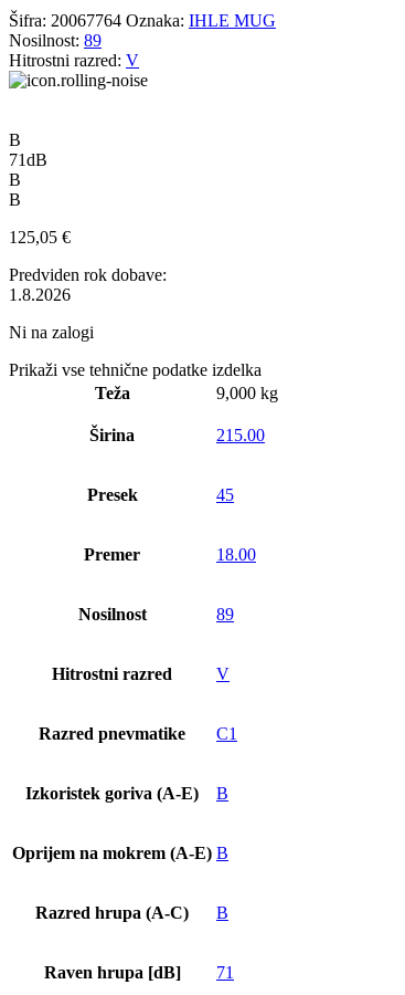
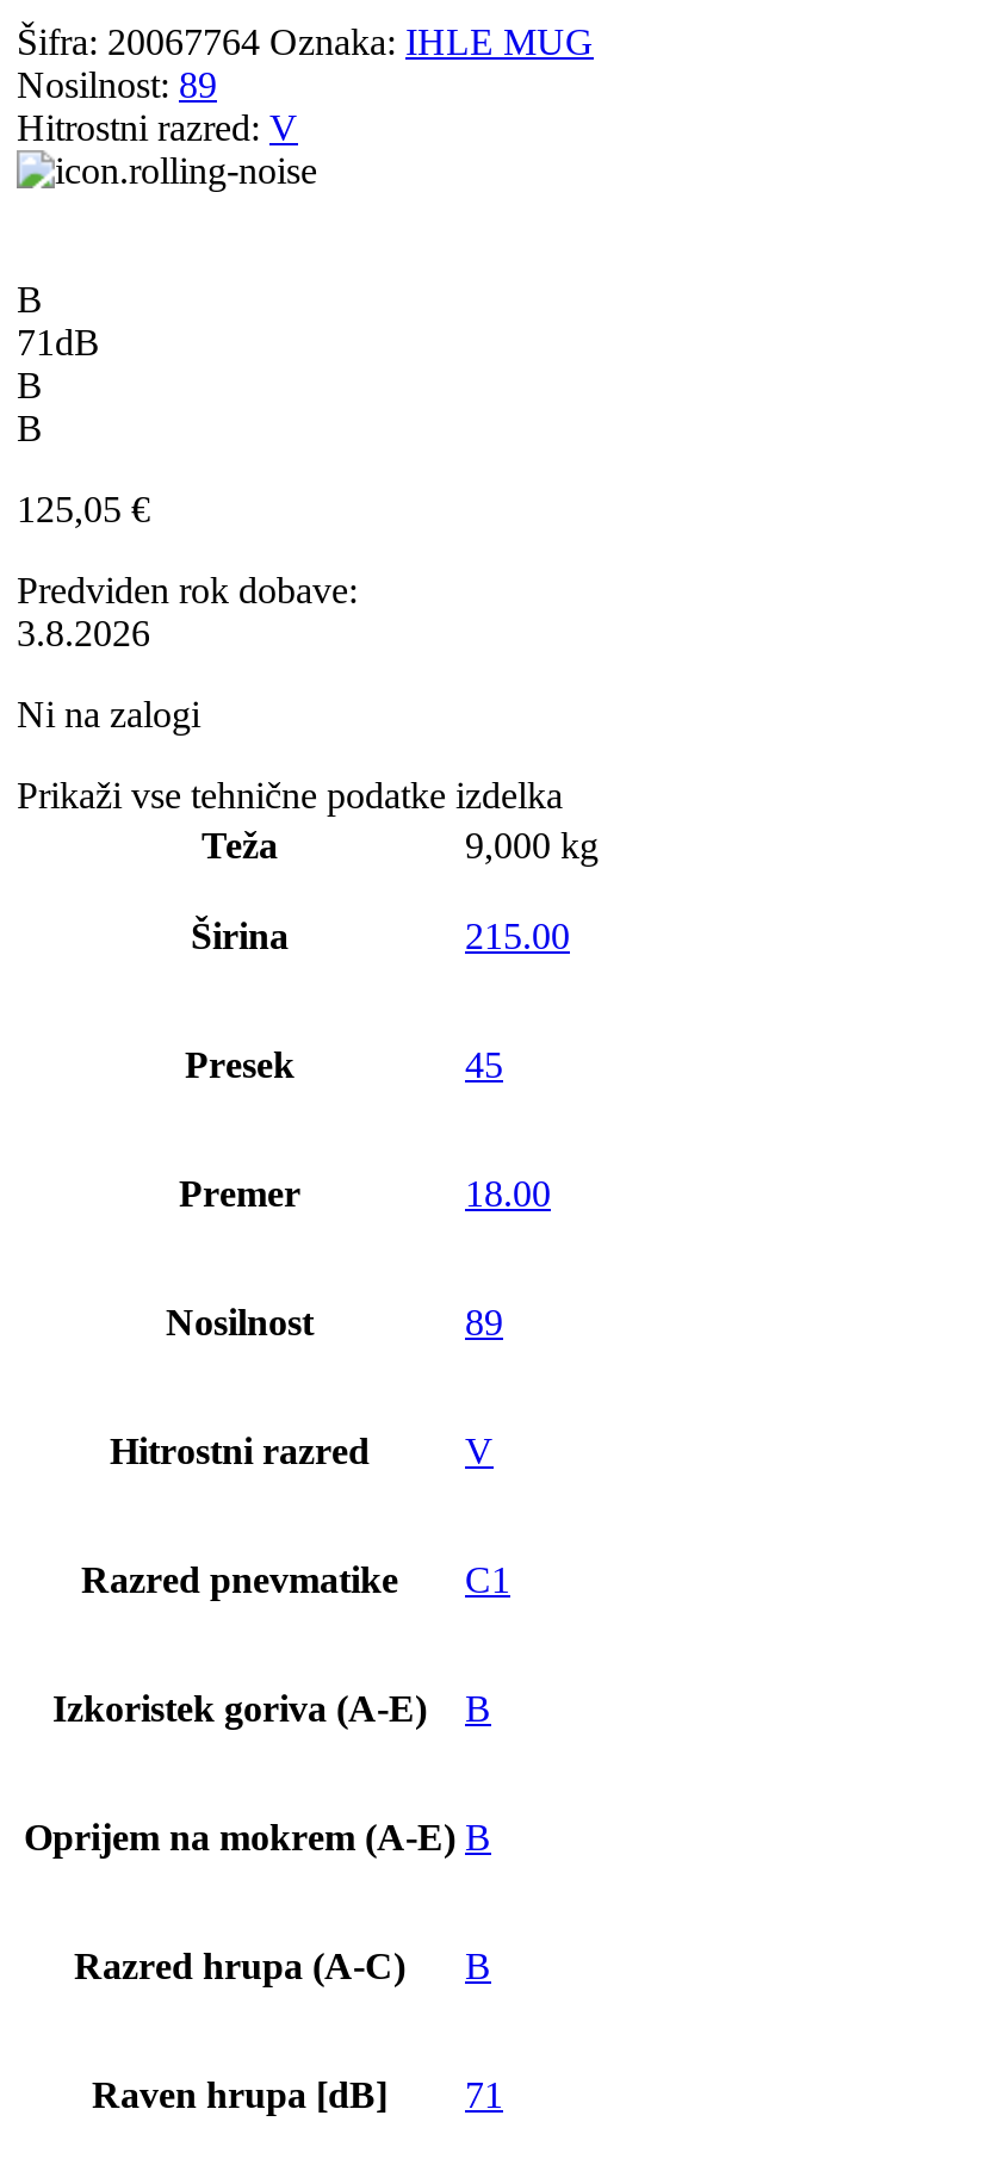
[9,285,71,304] 1.8.2026 -> [17,612,150,653] 3.8.2026

